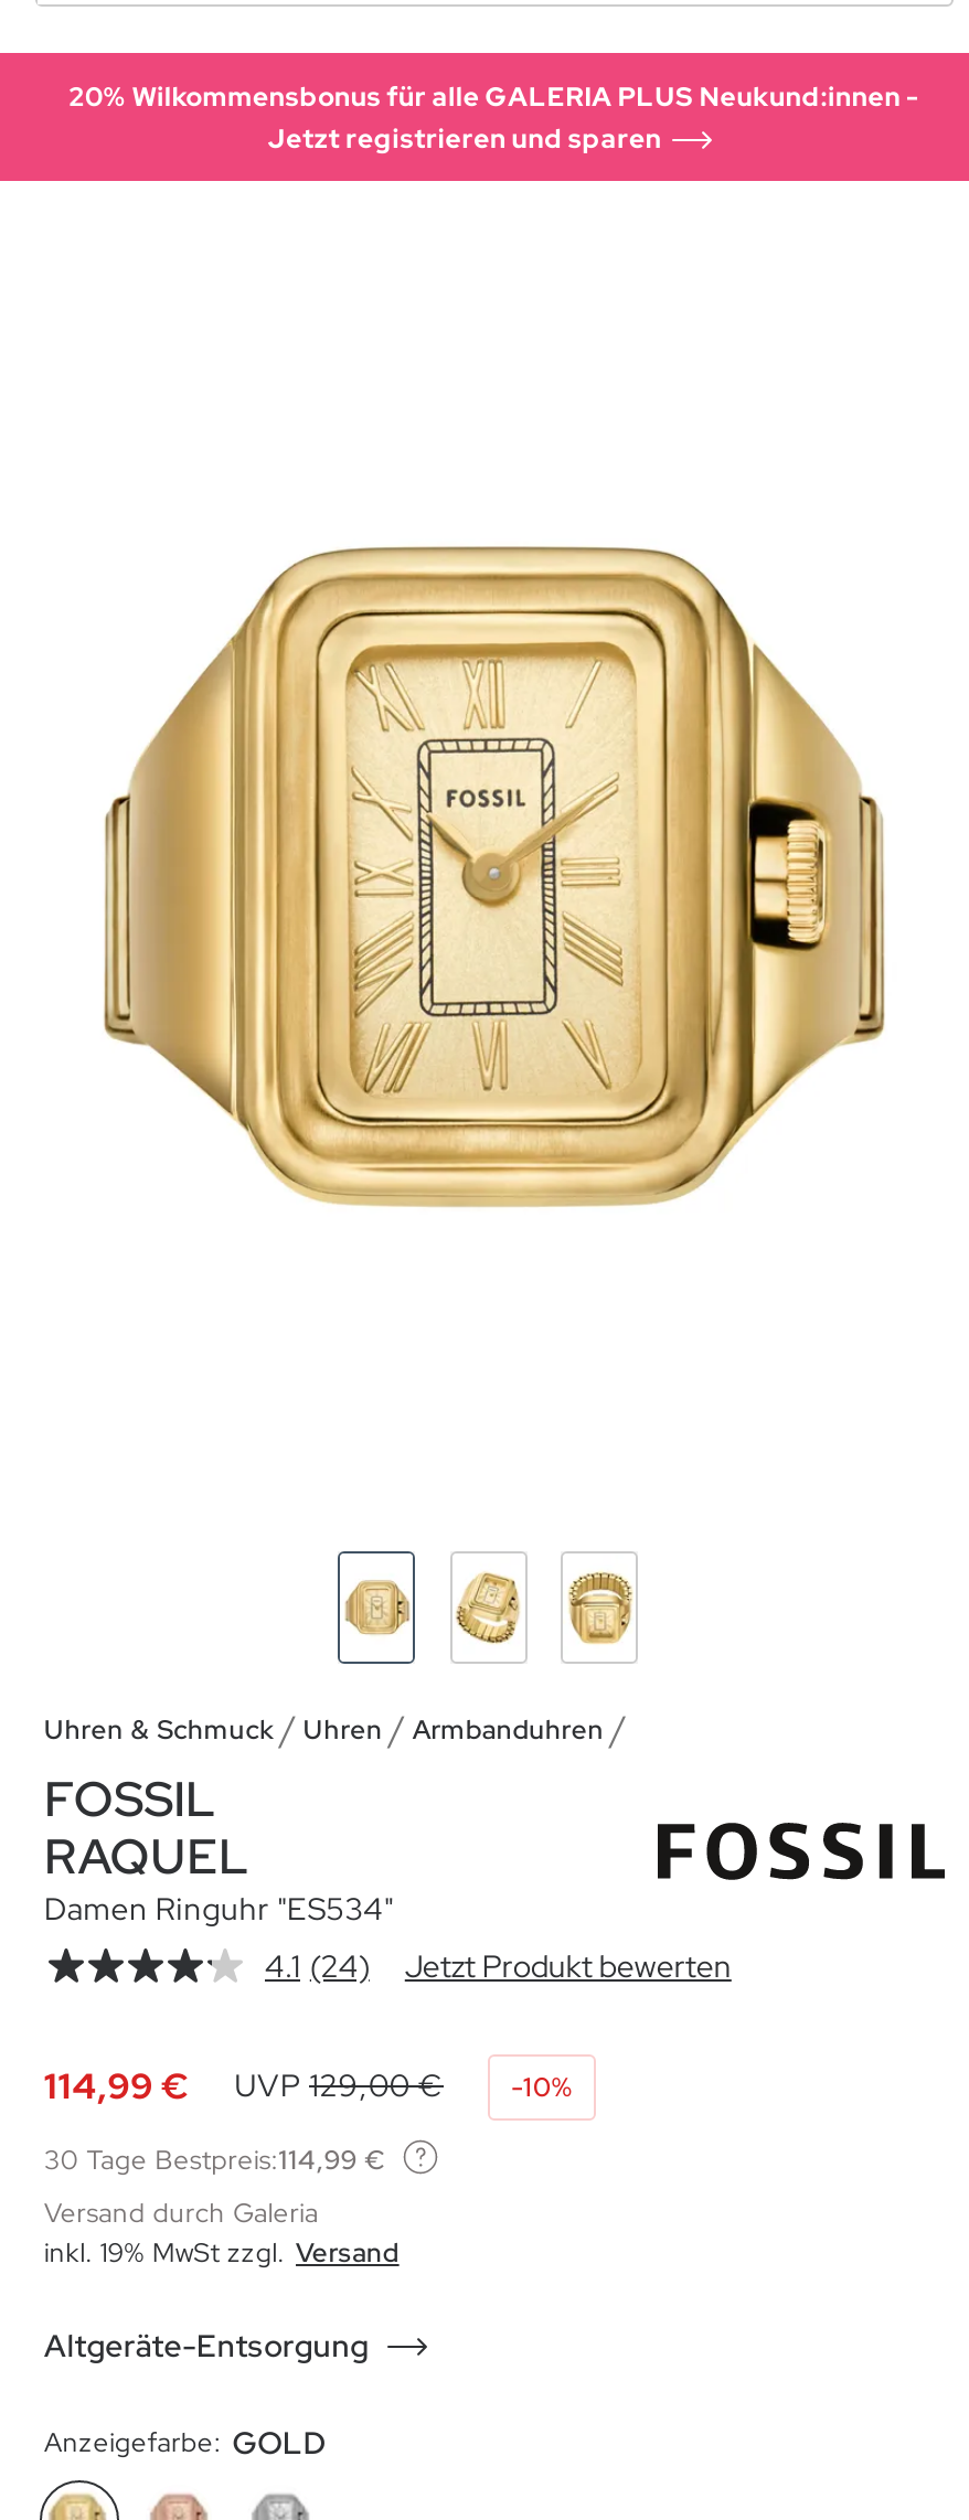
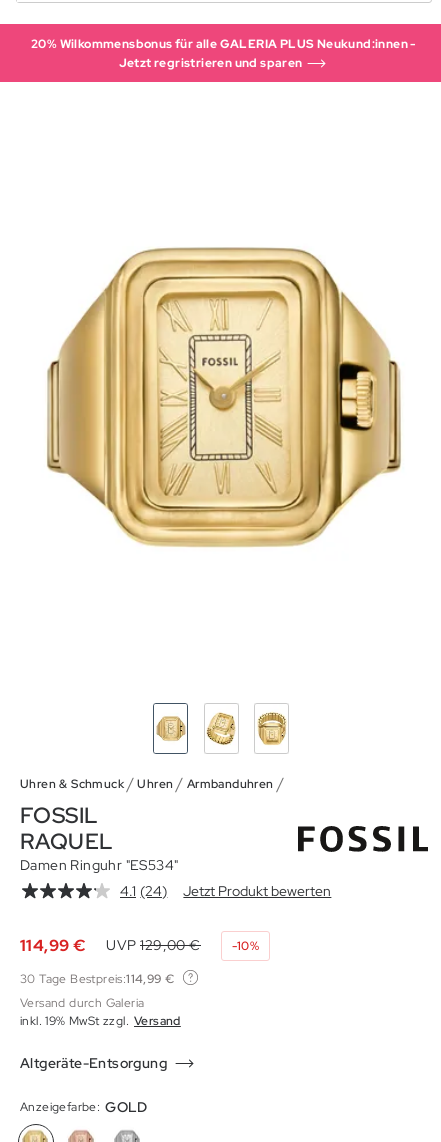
[268,122,662,157] Jetzt registrieren und sparen -> [118,55,302,71] Jetzt regristrieren und sparen

